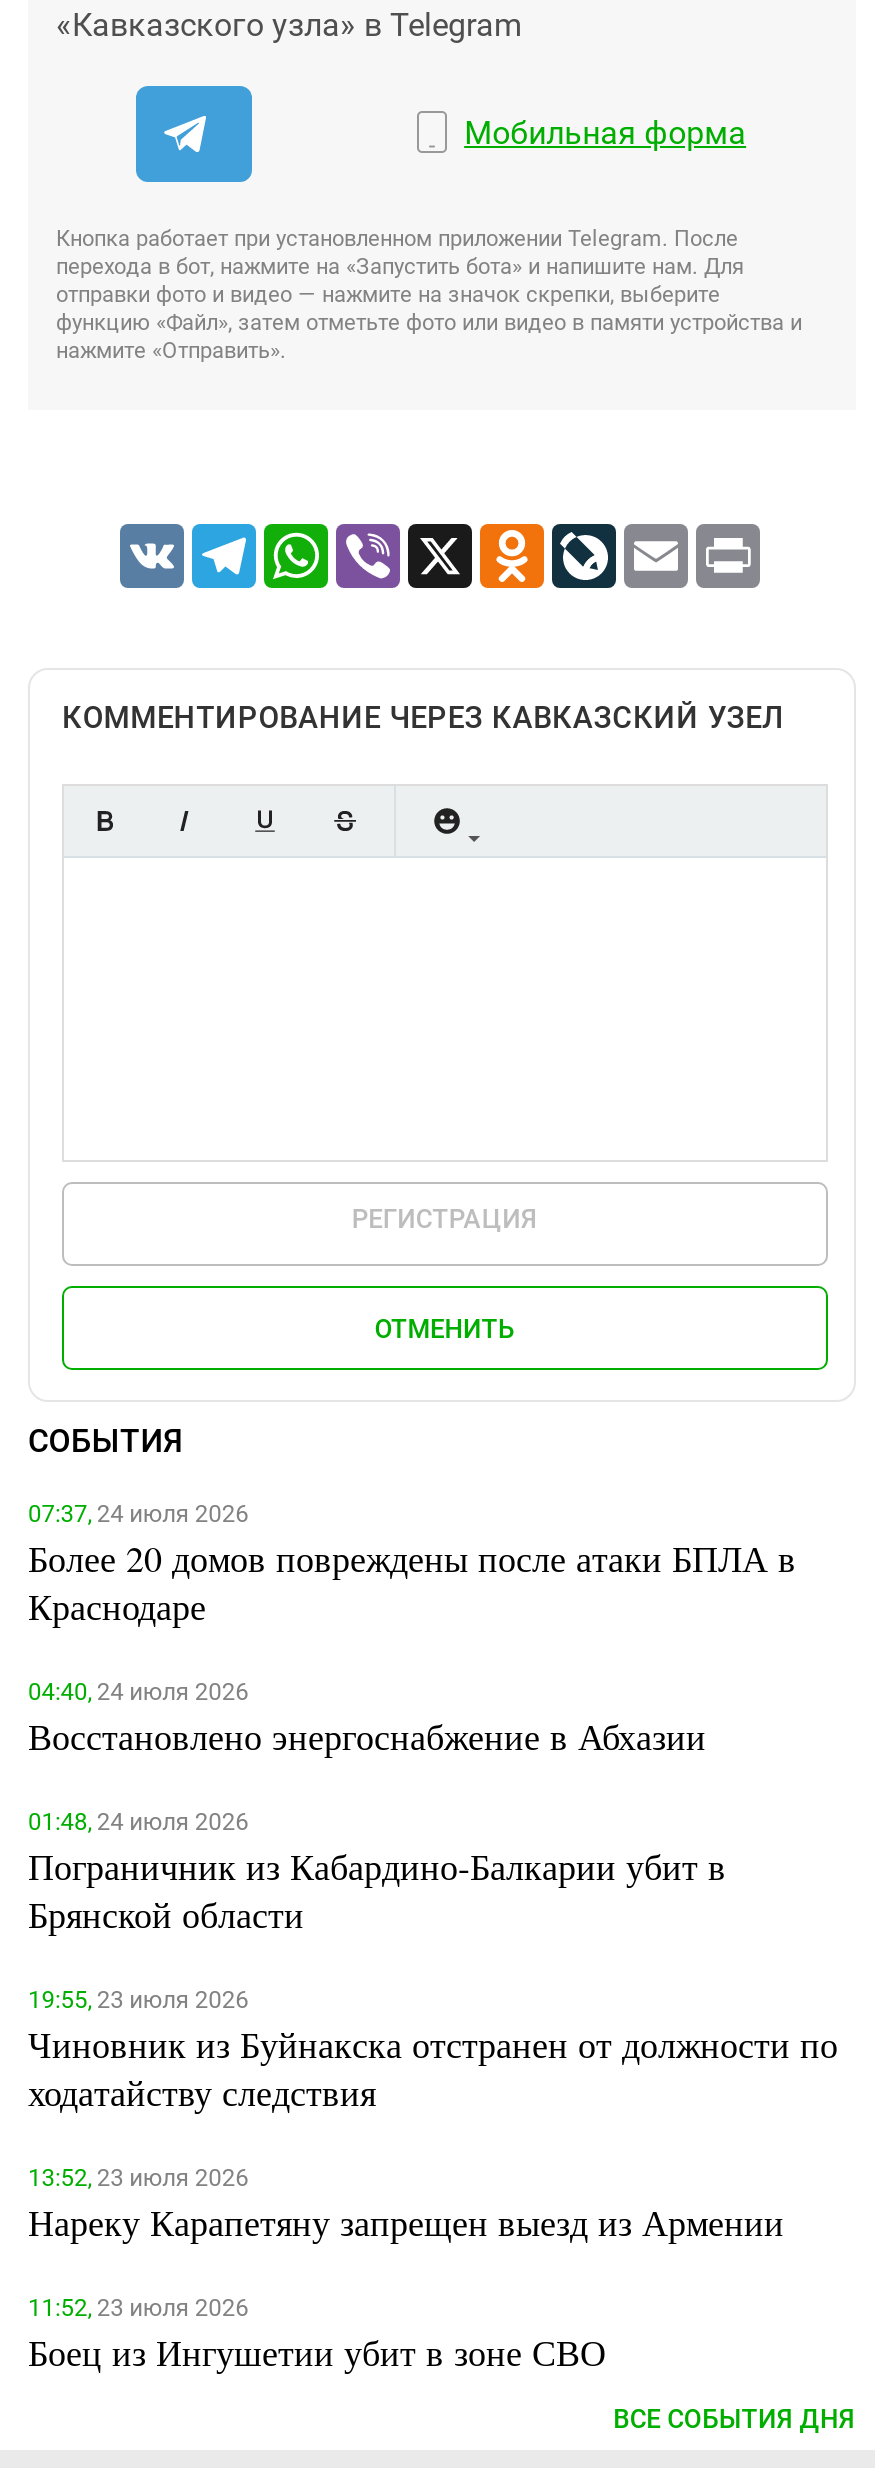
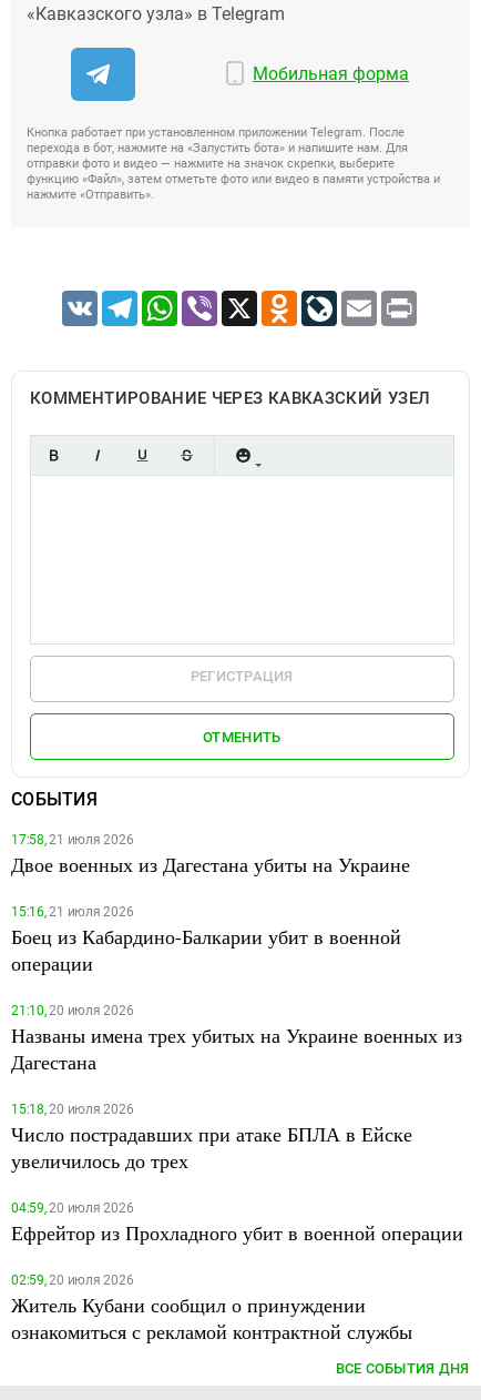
[28,1500,796,1630] 07:37, 24 июля 2026 | Более 20 домов повреждены после атаки БПЛА в | Краснодаре -> [11,832,410,878] 17:58, 21 июля 2026 | Двое военных из Дагестана убиты на Украине
[28,1678,706,1760] 04:40, 24 июля 2026 | Восстановлено энергоснабжение в Абхазии -> [11,904,401,976] 15:16, 21 июля 2026 | Боец из Кабардино-Балкарии убит в военной | операции
[28,1808,726,1938] 01:48, 24 июля 2026 | Пограничник из Кабардино-Балкарии убит в | Брянской области -> [11,1003,462,1075] 21:10, 20 июля 2026 | Названы имена трех убитых на Украине военных из | Дагестана
[28,1986,838,2116] 19:55, 23 июля 2026 | Чиновник из Буйнакска отстранен от должности по | ходатайству следствия -> [11,1102,412,1174] 15:18, 20 июля 2026 | Число пострадавших при атаке БПЛА в Ейске | увеличилось до трех
[28,2164,784,2246] 13:52, 23 июля 2026 | Нареку Карапетяну запрещен выезд из Армении -> [11,1200,463,1246] 04:59, 20 июля 2026 | Ефрейтор из Прохладного убит в военной операции
[28,2294,606,2376] 11:52, 23 июля 2026 | Боец из Ингушетии убит в зоне СВО -> [11,1273,412,1345] 02:59, 20 июля 2026 | Житель Кубани сообщил о принуждении | ознакомиться с рекламой контрактной службы

